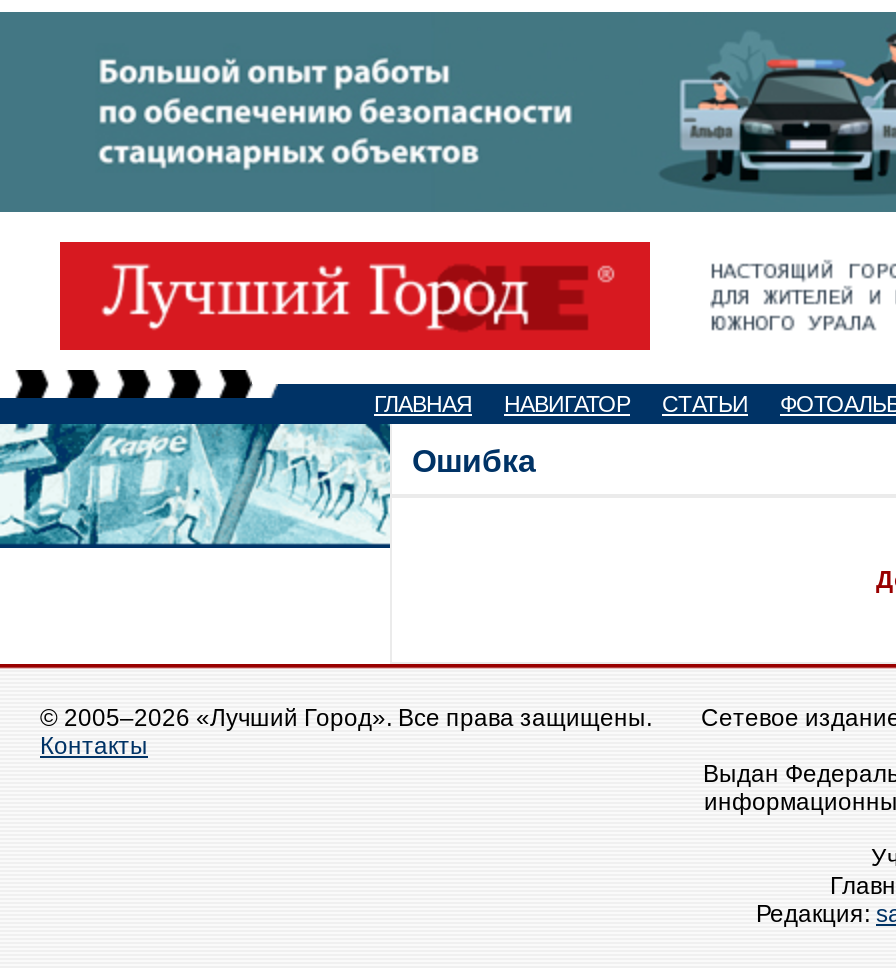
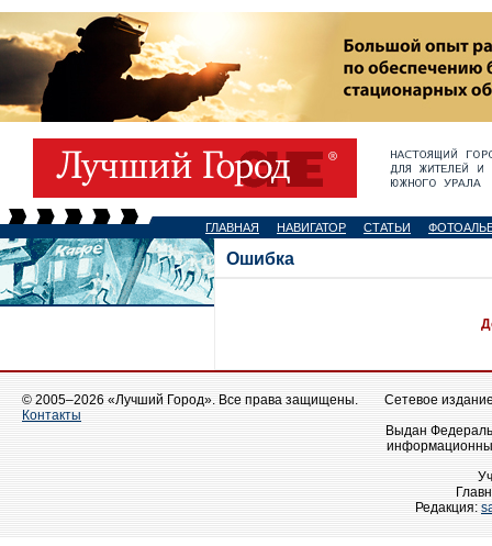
[6,10,890,214] [image] -> [3,11,489,123] [image]

